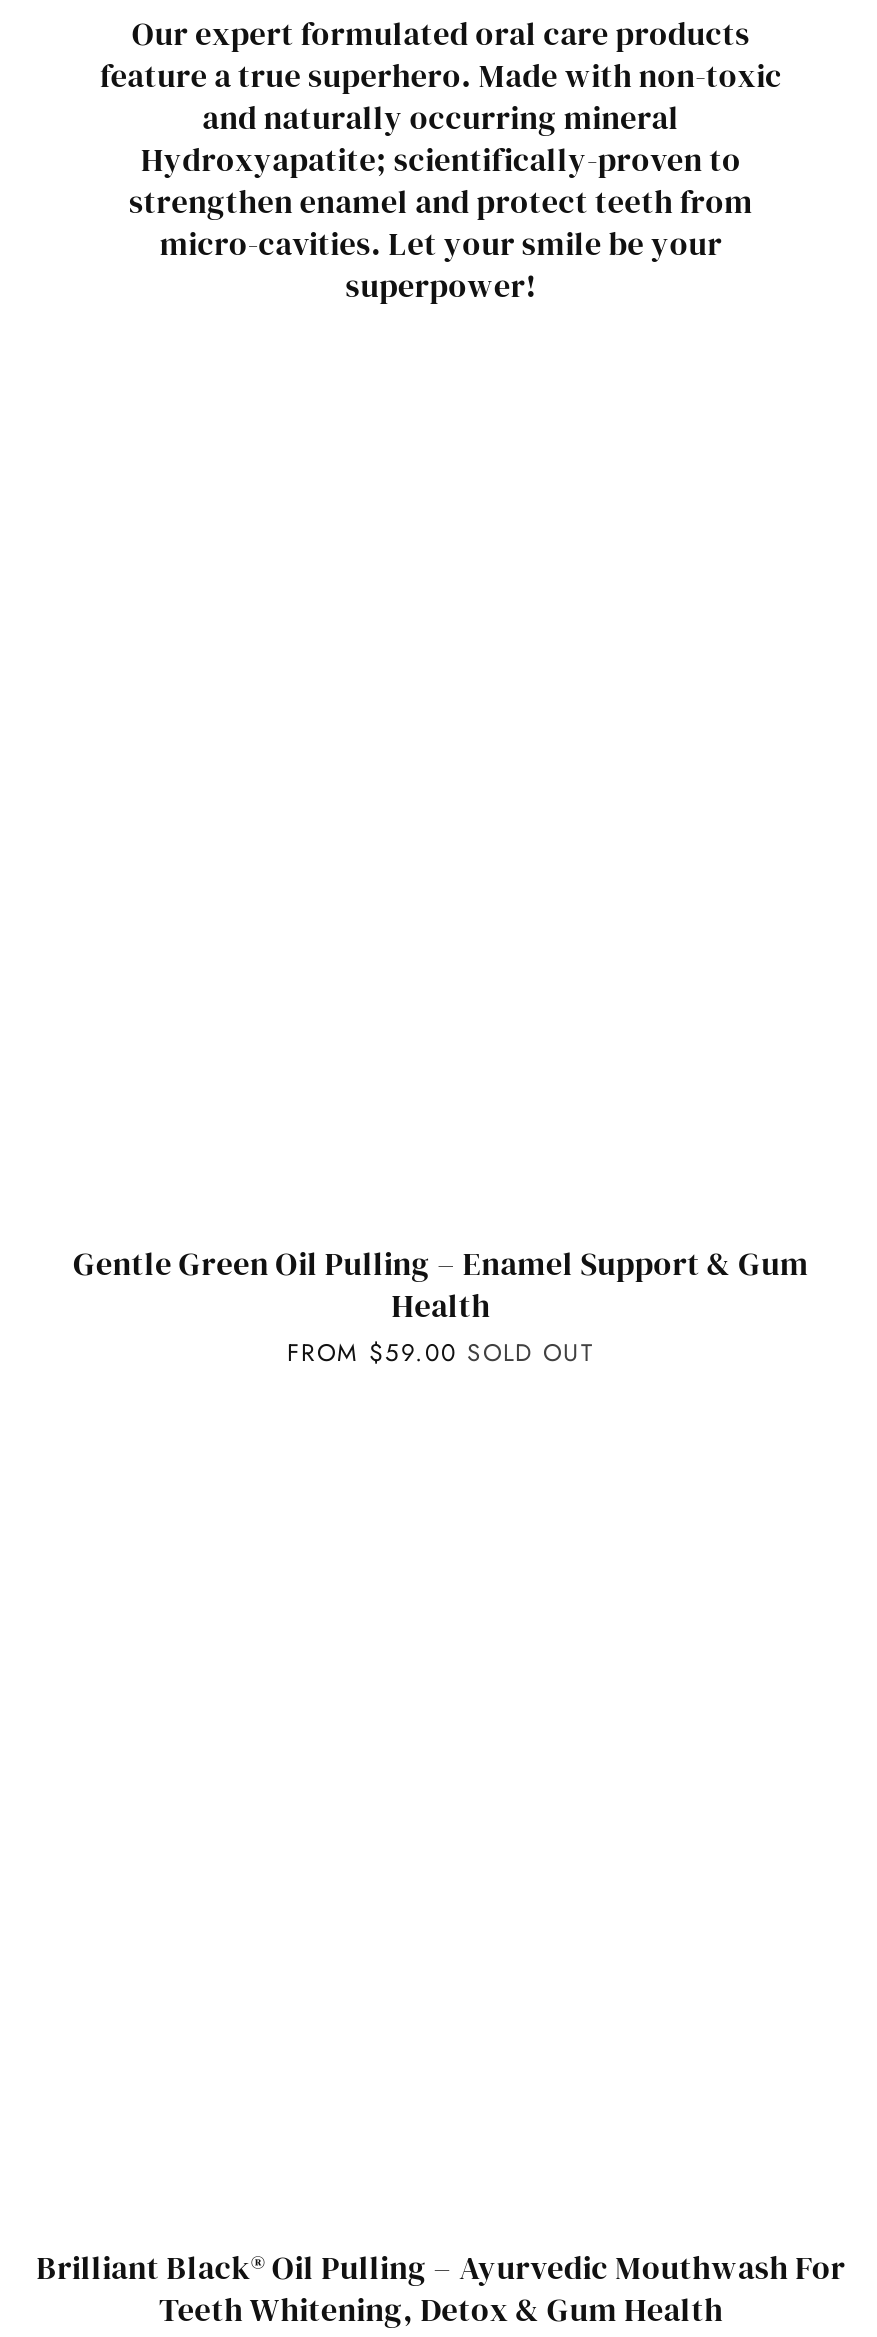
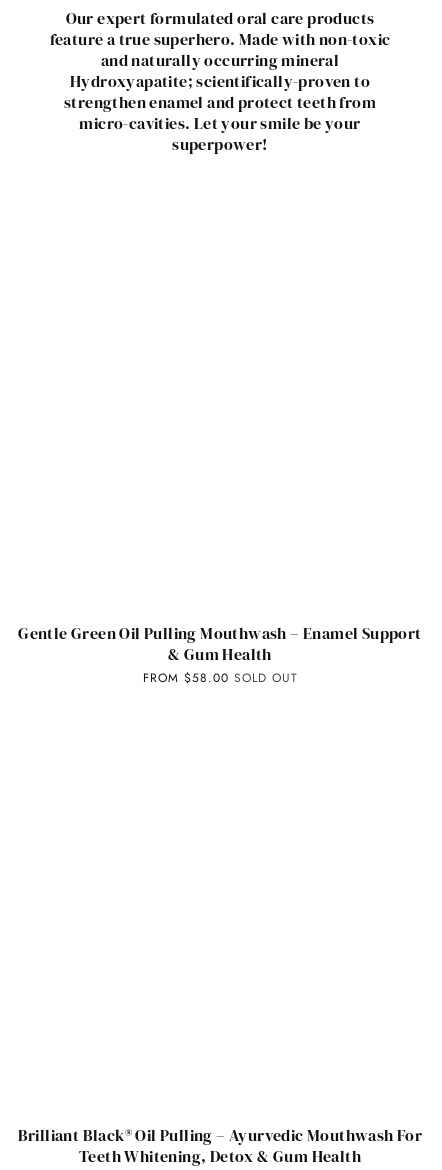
[73,1241,809,1371] Gentle Green Oil Pulling – Enamel Support & Gum | Health | FROM $59.00 SOLD OUT -> [18,622,422,687] Gentle Green Oil Pulling Mouthwash – Enamel Support | & Gum Health | FROM $58.00 SOLD OUT

